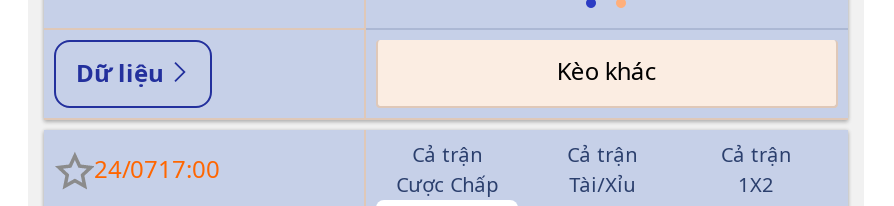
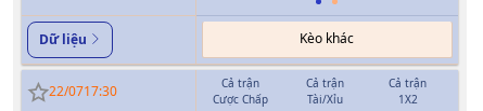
[94,152,220,186] 24/0717:00 -> [49,82,117,100] 22/0717:30

